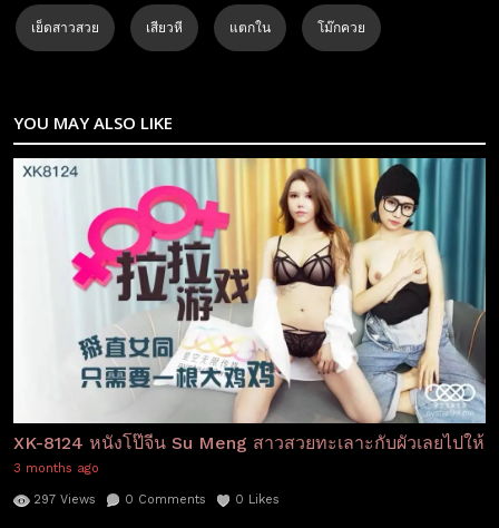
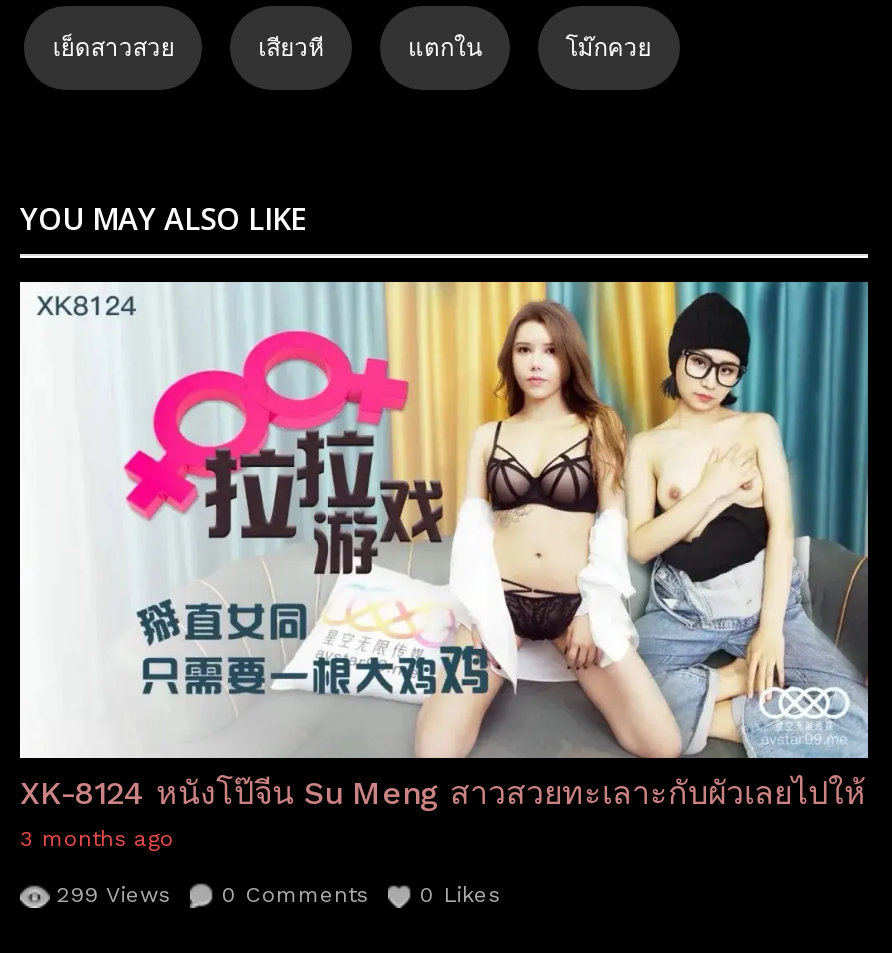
[33,493,96,507] 297 Views -> [56,883,170,909] 299 Views

